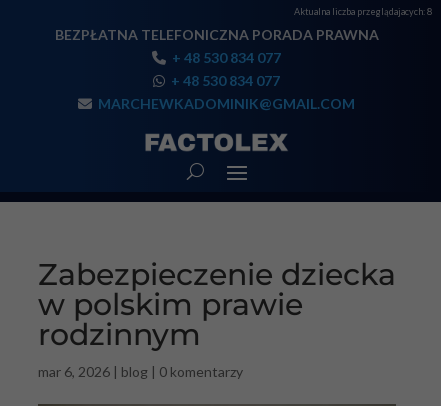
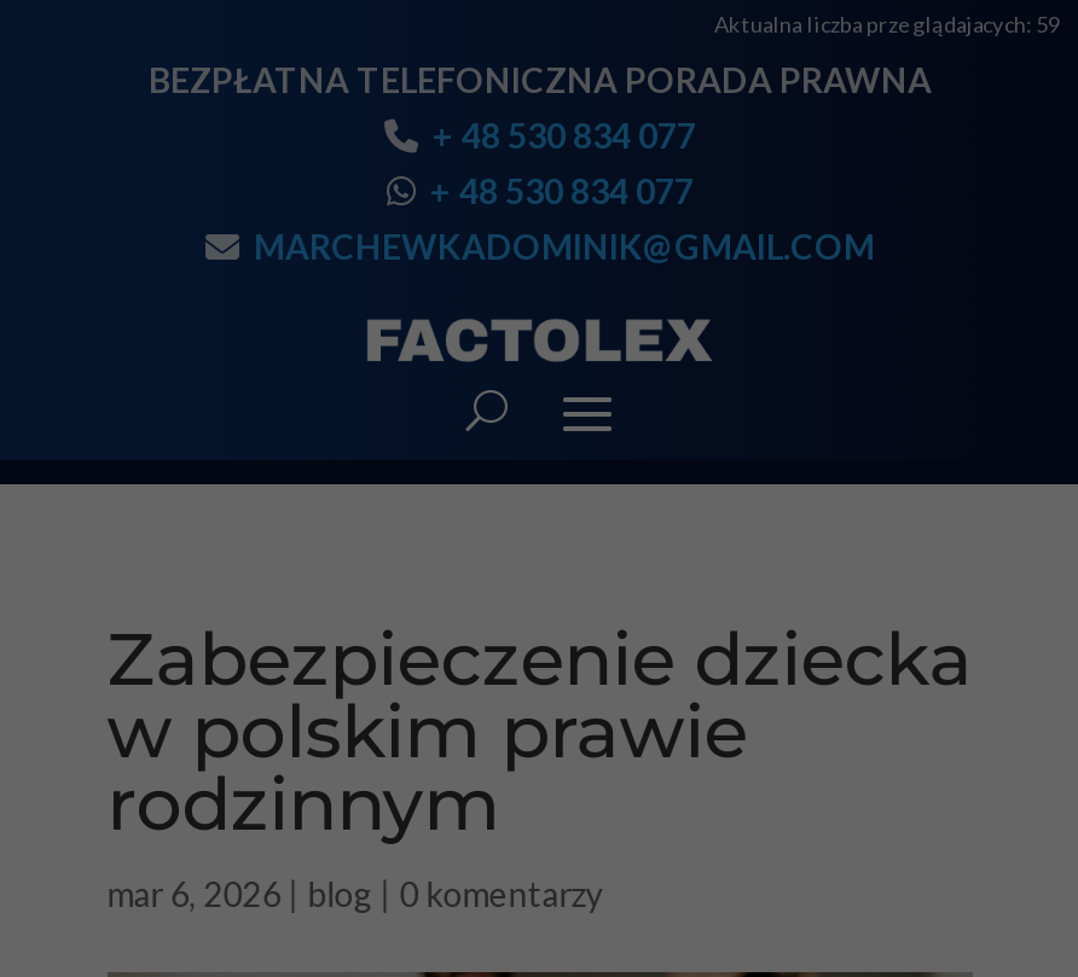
[294,6,432,17] Aktualna liczba przeglądajacych: 8 -> [714,11,1060,37] Aktualna liczba przeglądajacych: 59

